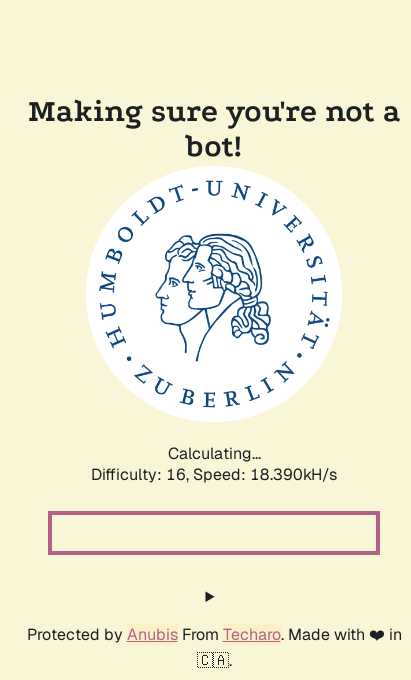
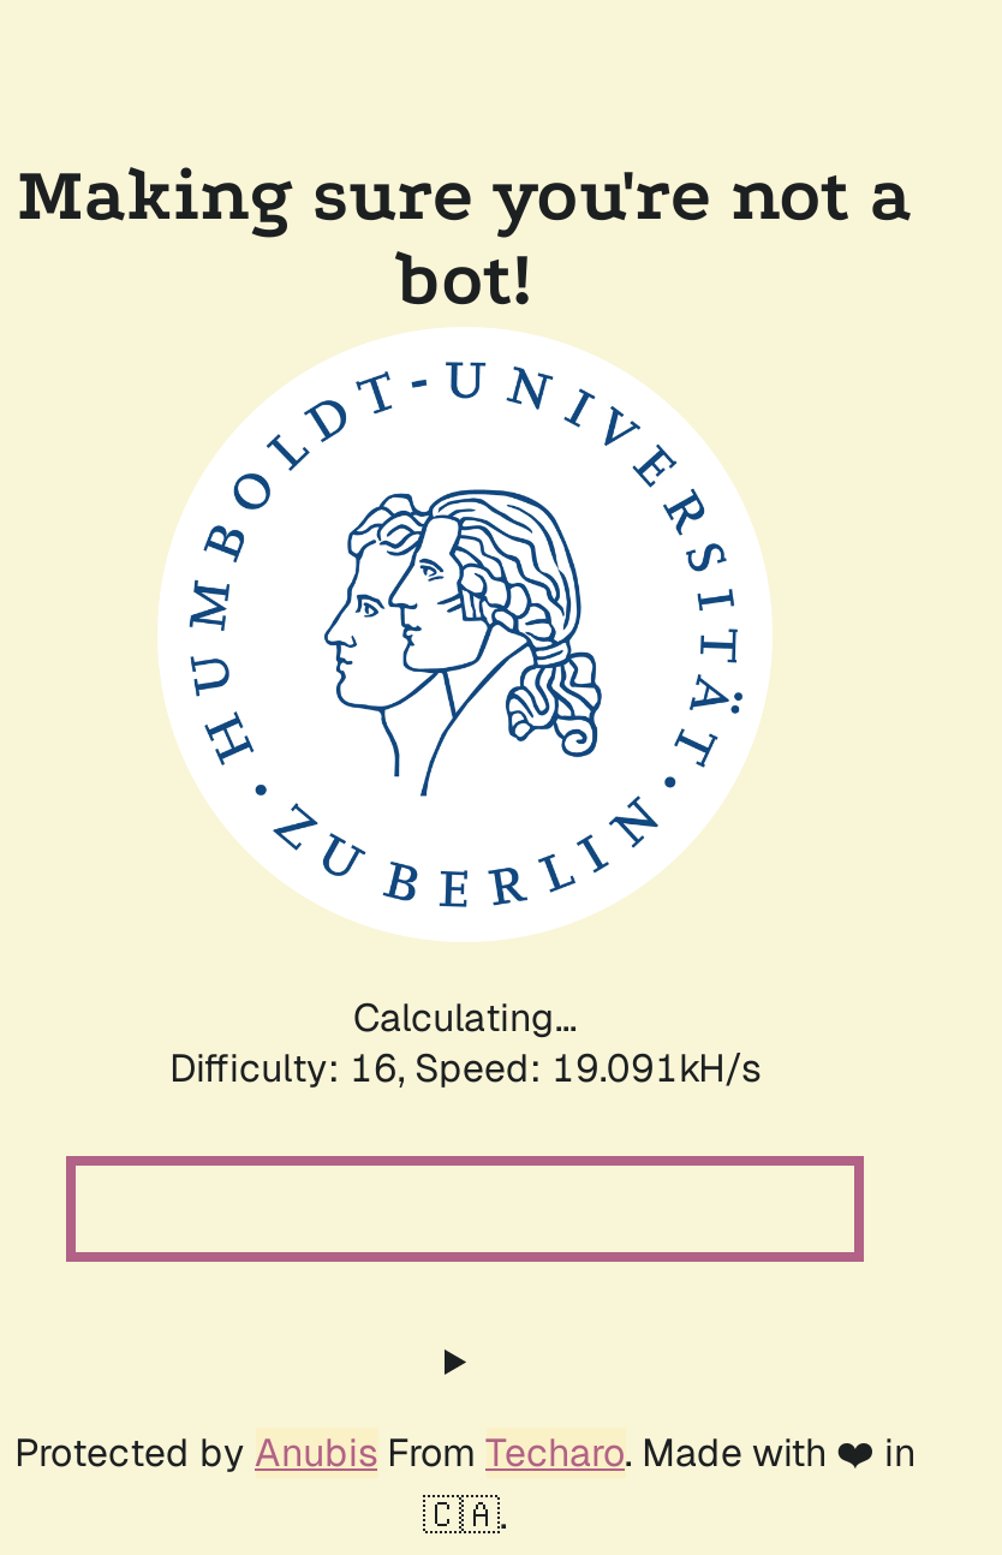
[91,464,337,485] Difficulty: 16, Speed: 18.390kH/s -> [169,1043,761,1094] Difficulty: 16, Speed: 19.091kH/s

